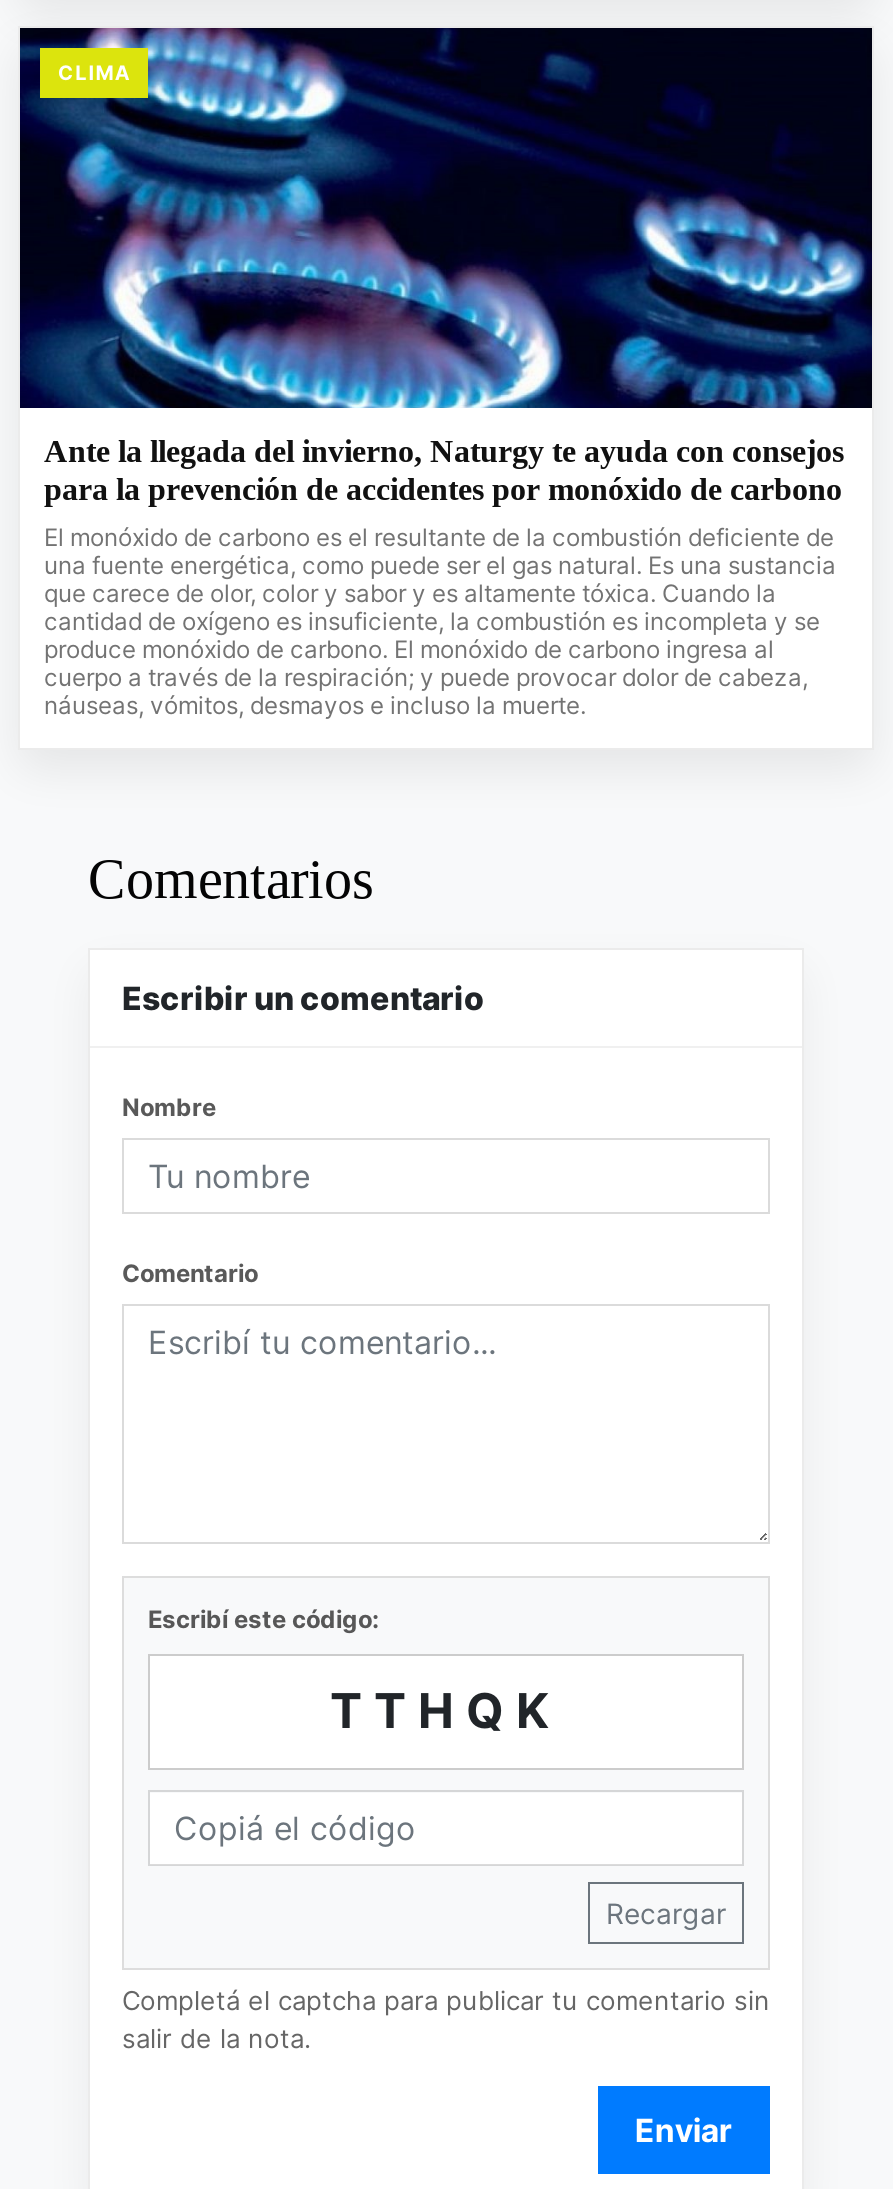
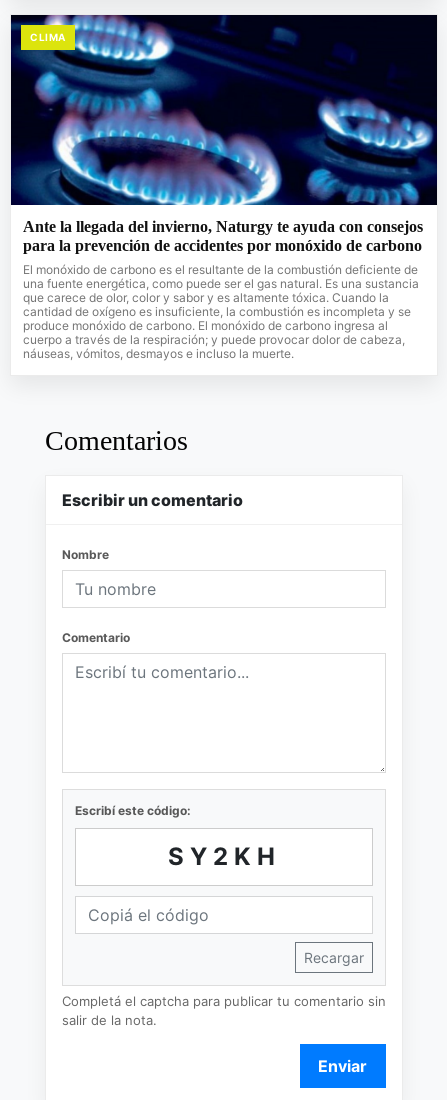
[330,1683,562,1741] TTHQK -> [167,842,280,871] SY2KH

